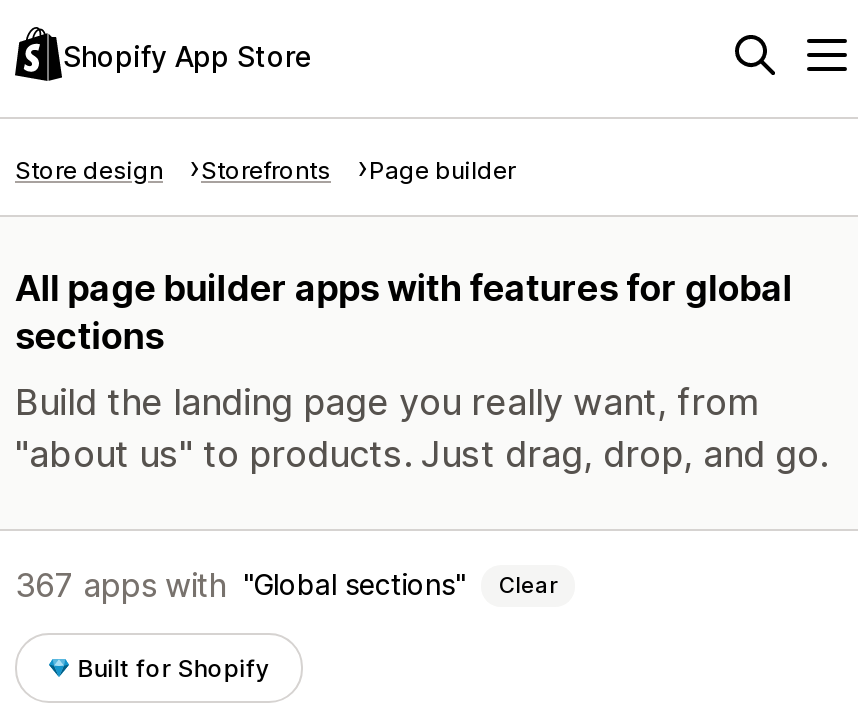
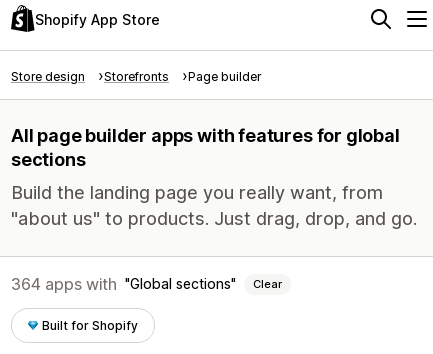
[15,565,557,605] 367 apps with Global sections Clear -> [11,274,282,294] 364 apps with Global sections Clear

